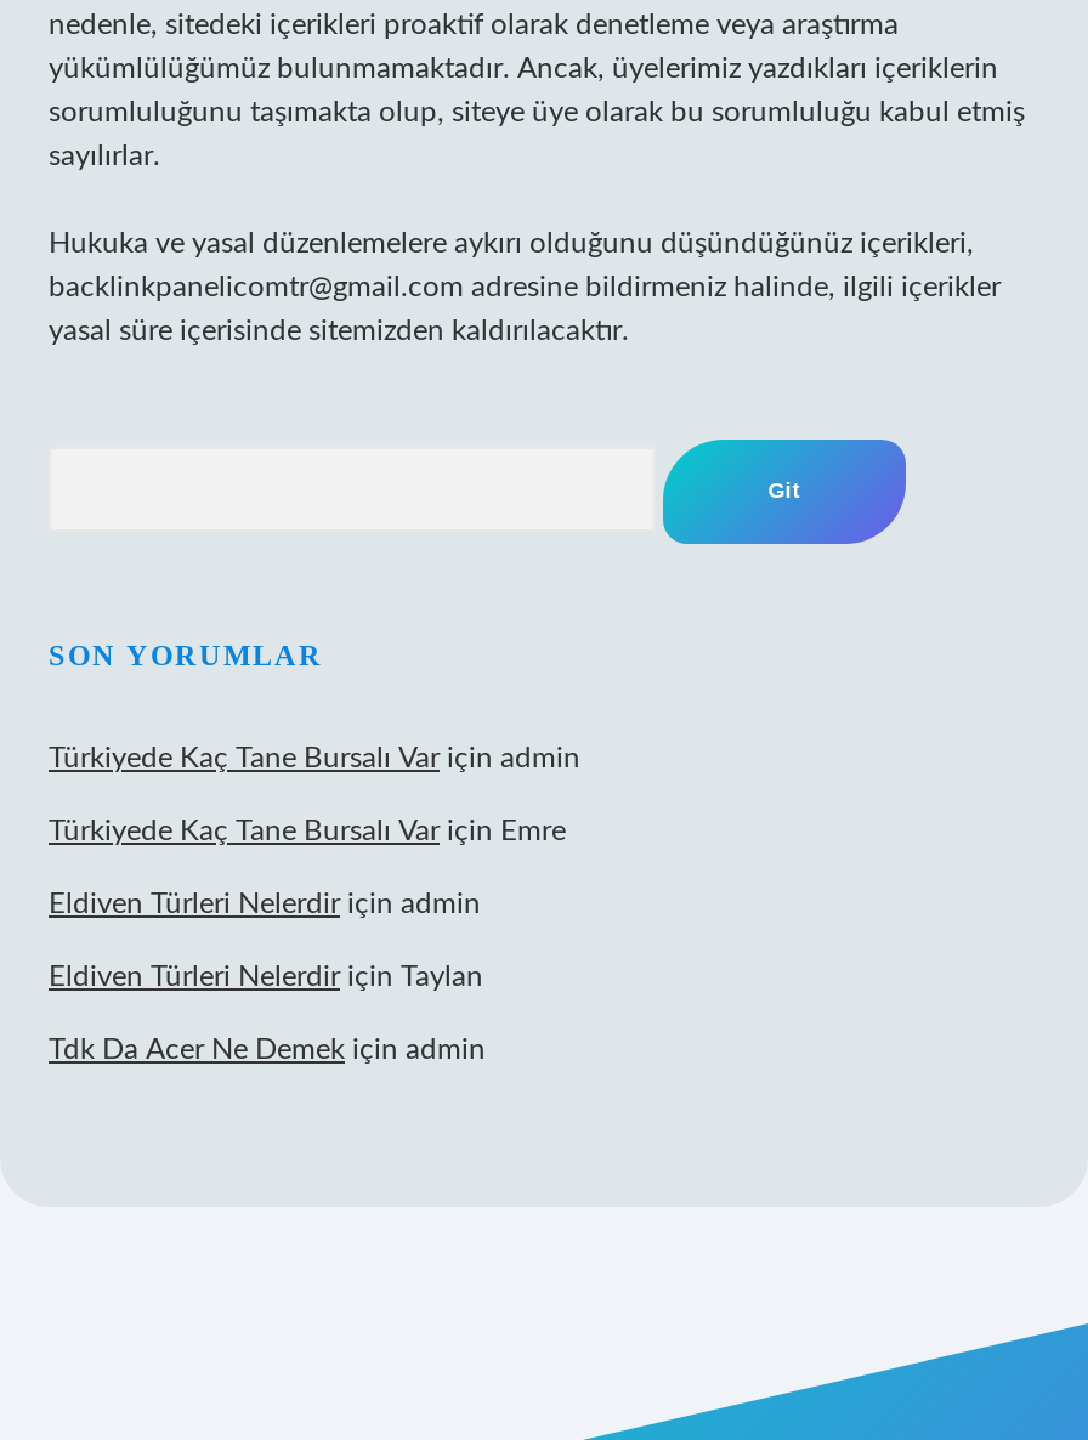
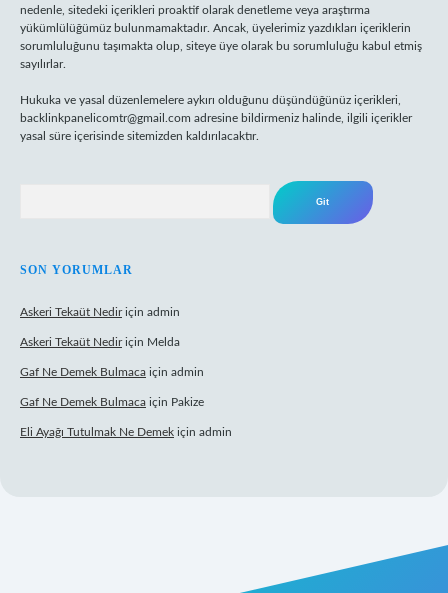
[49,743,580,772] Türkiyede Kaç Tane Bursalı Var için admin -> [20,306,180,318] Askeri Tekaüt Nedir için admin
[49,816,566,845] Türkiyede Kaç Tane Bursalı Var için Emre -> [20,336,180,348] Askeri Tekaüt Nedir için Melda
[49,889,481,918] Eldiven Türleri Nelerdir için admin -> [20,366,204,378] Gaf Ne Demek Bulmaca için admin
[49,962,483,991] Eldiven Türleri Nelerdir için Taylan -> [20,396,204,408] Gaf Ne Demek Bulmaca için Pakize
[49,1034,486,1064] Tdk Da Acer Ne Demek için admin -> [20,426,232,438] Eli Ayağı Tutulmak Ne Demek için admin

